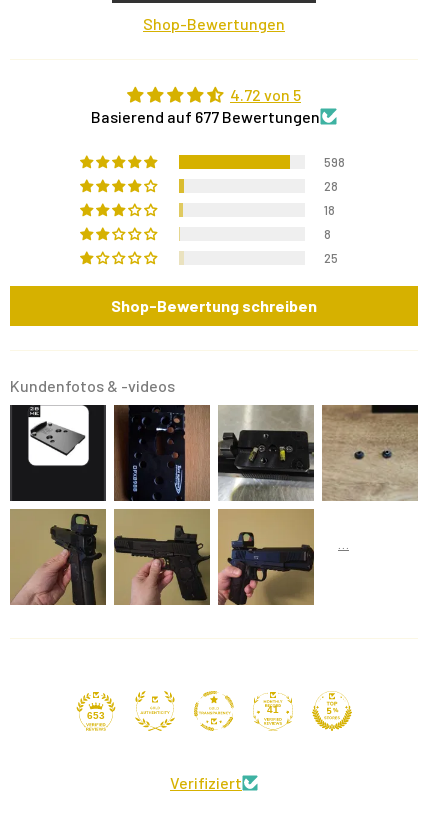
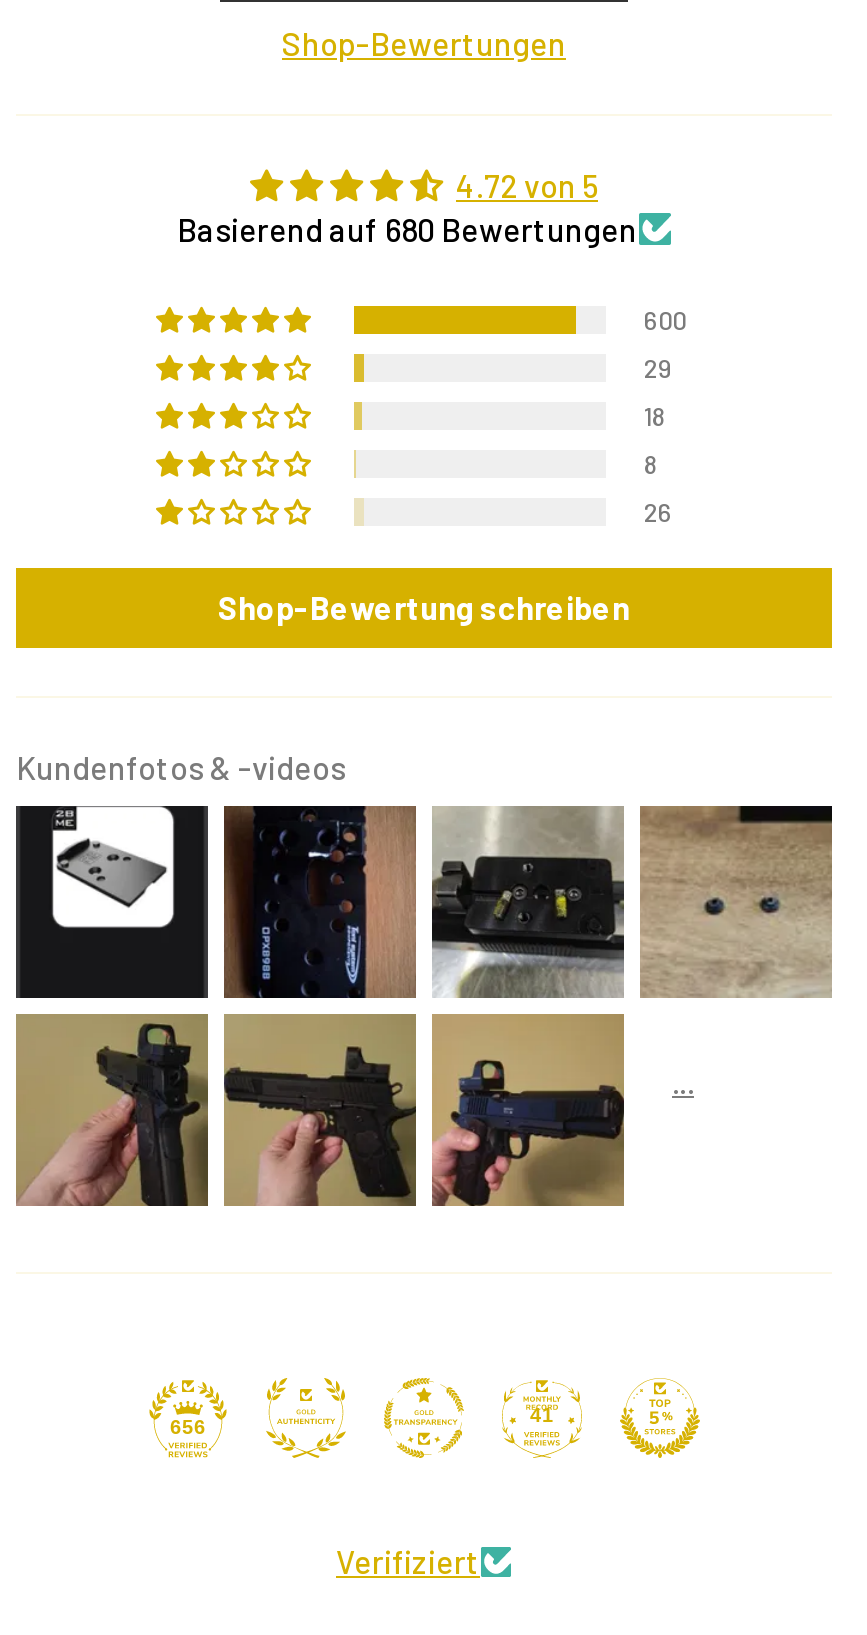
[91,107,320,126] Basierend auf 677 Bewertungen -> [177,210,637,248] Basierend auf 680 Bewertungen
[324,154,345,170] 598 -> [644,303,686,335] 600
[324,178,338,194] 28 -> [644,351,672,383] 29
[324,250,338,266] 25 -> [644,495,672,527] 26
[87,710,105,721] 653 -> [170,1416,206,1438] 656

